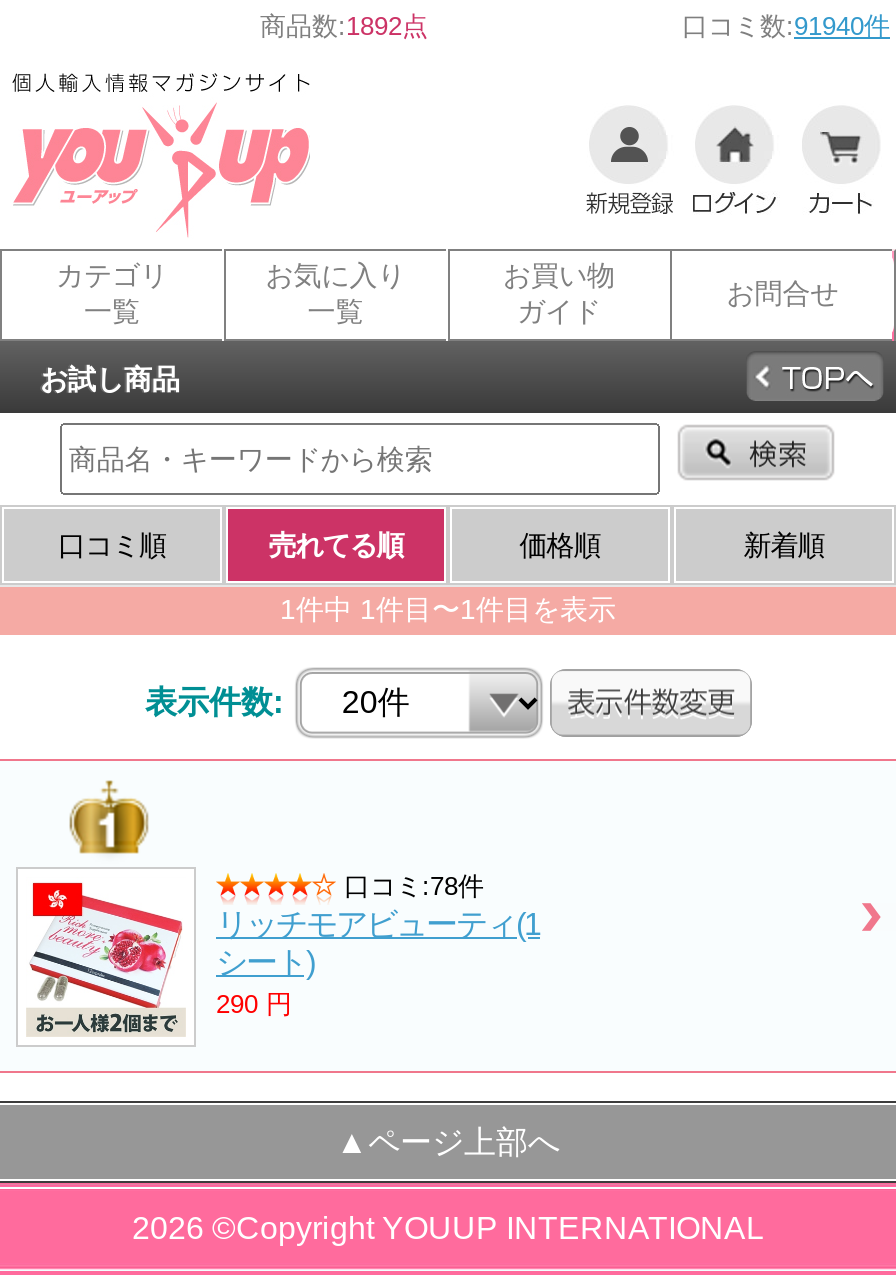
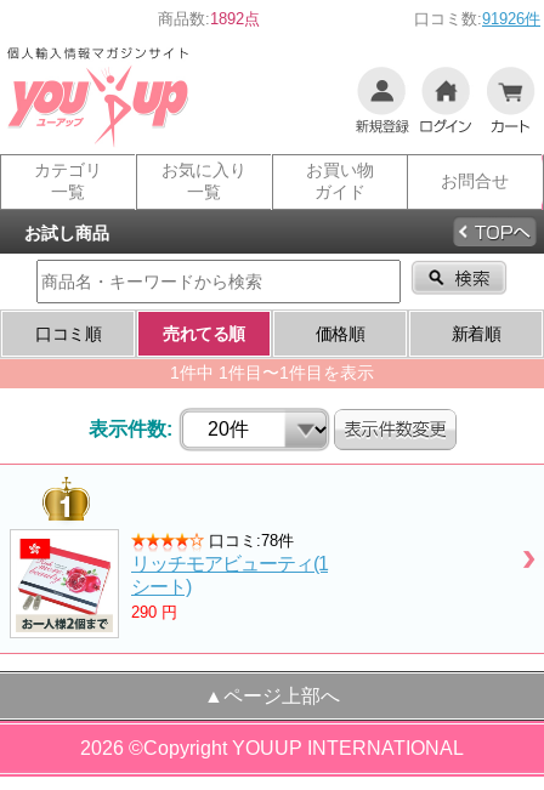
[682,11,890,41] 口コミ数:91940件 -> [414,10,540,28] 口コミ数:91926件

